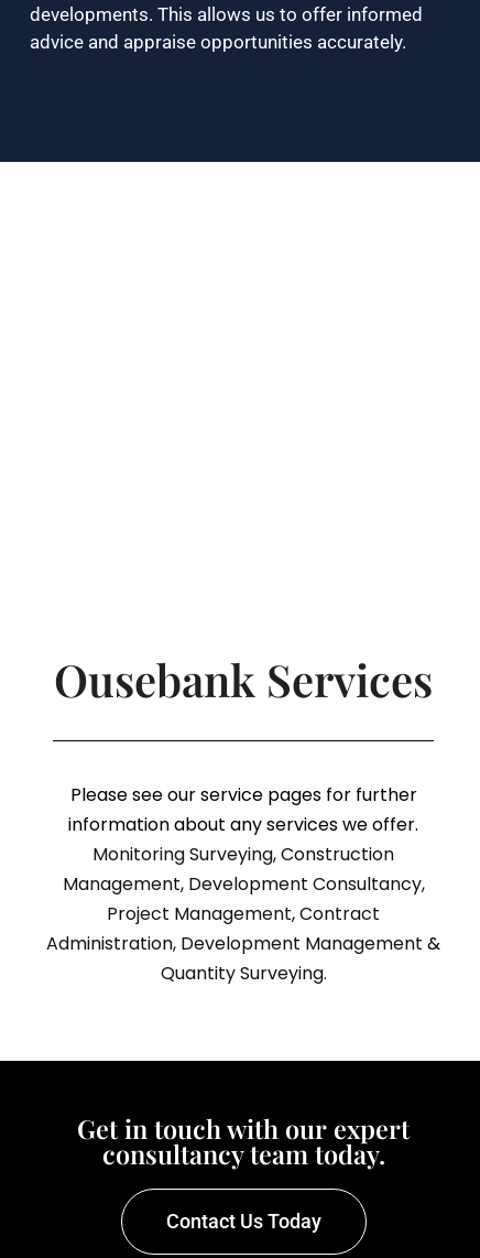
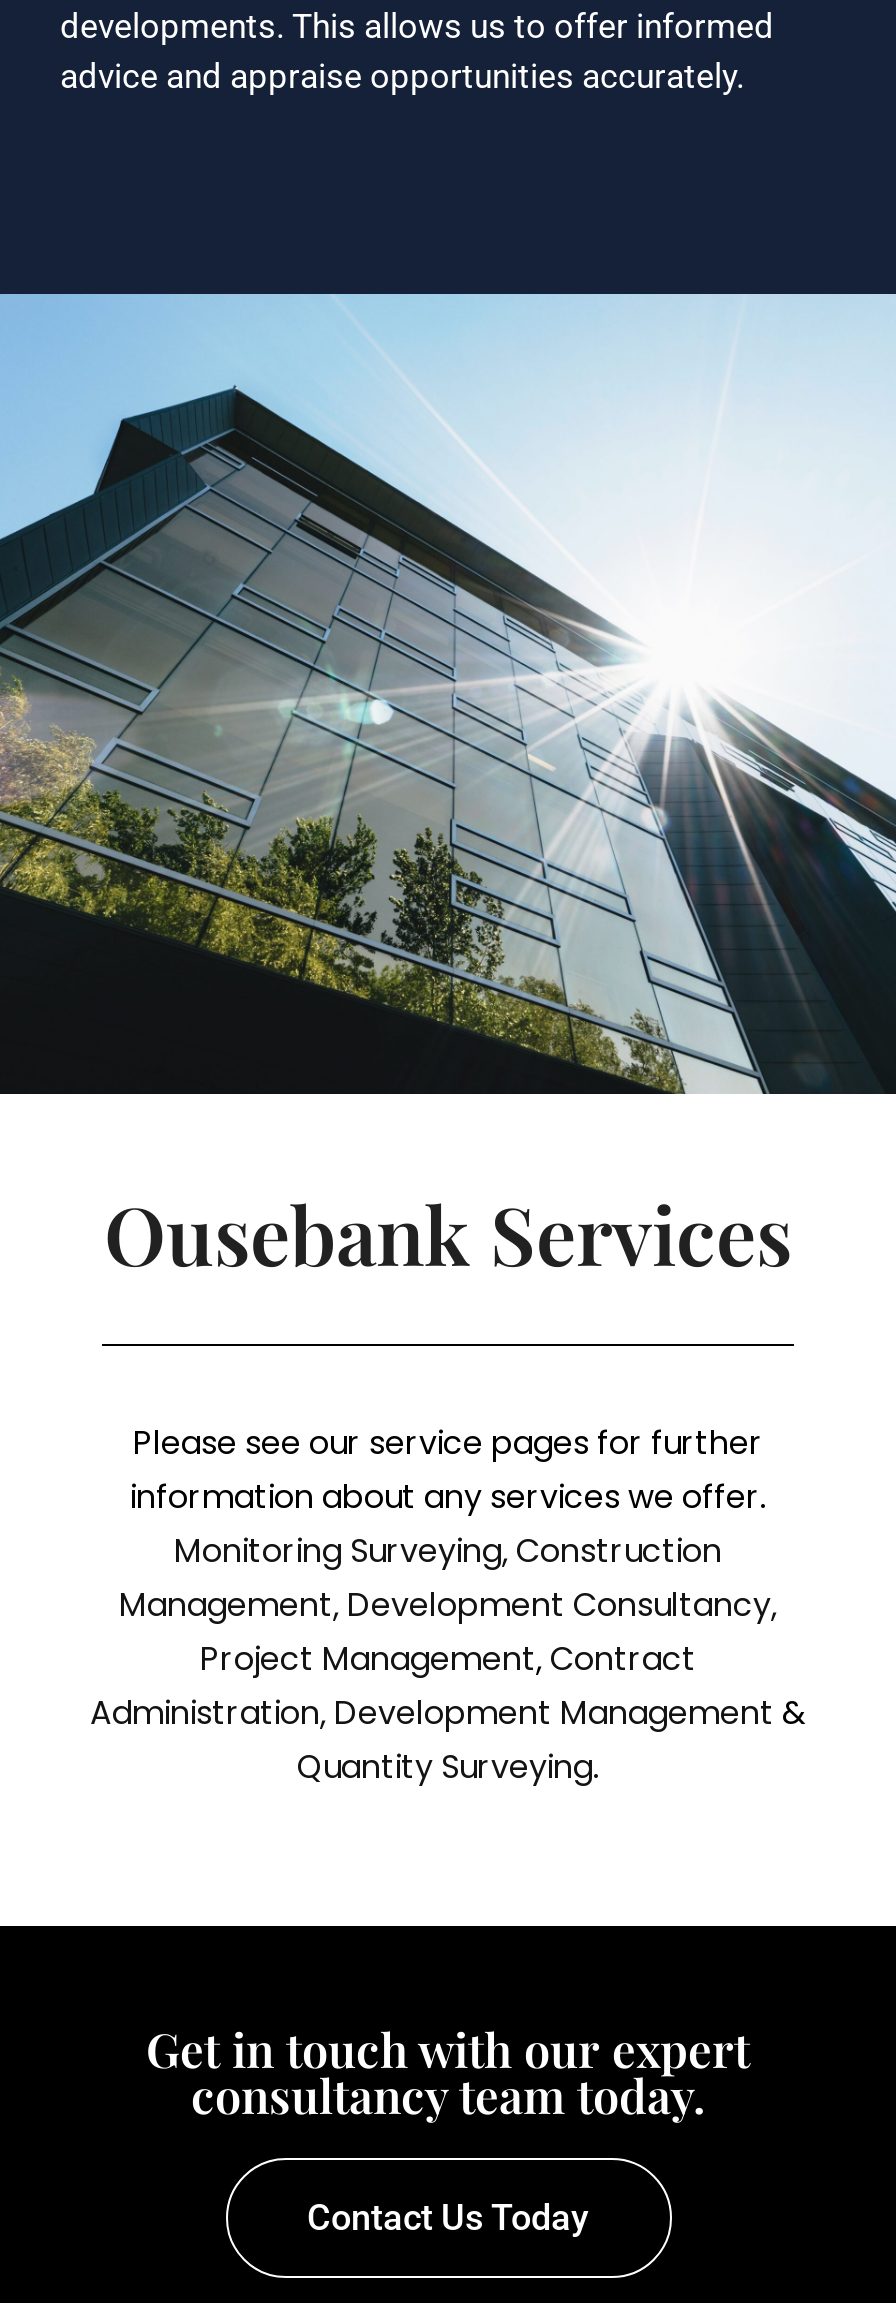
none -> [6,292,890,1096] [image]

